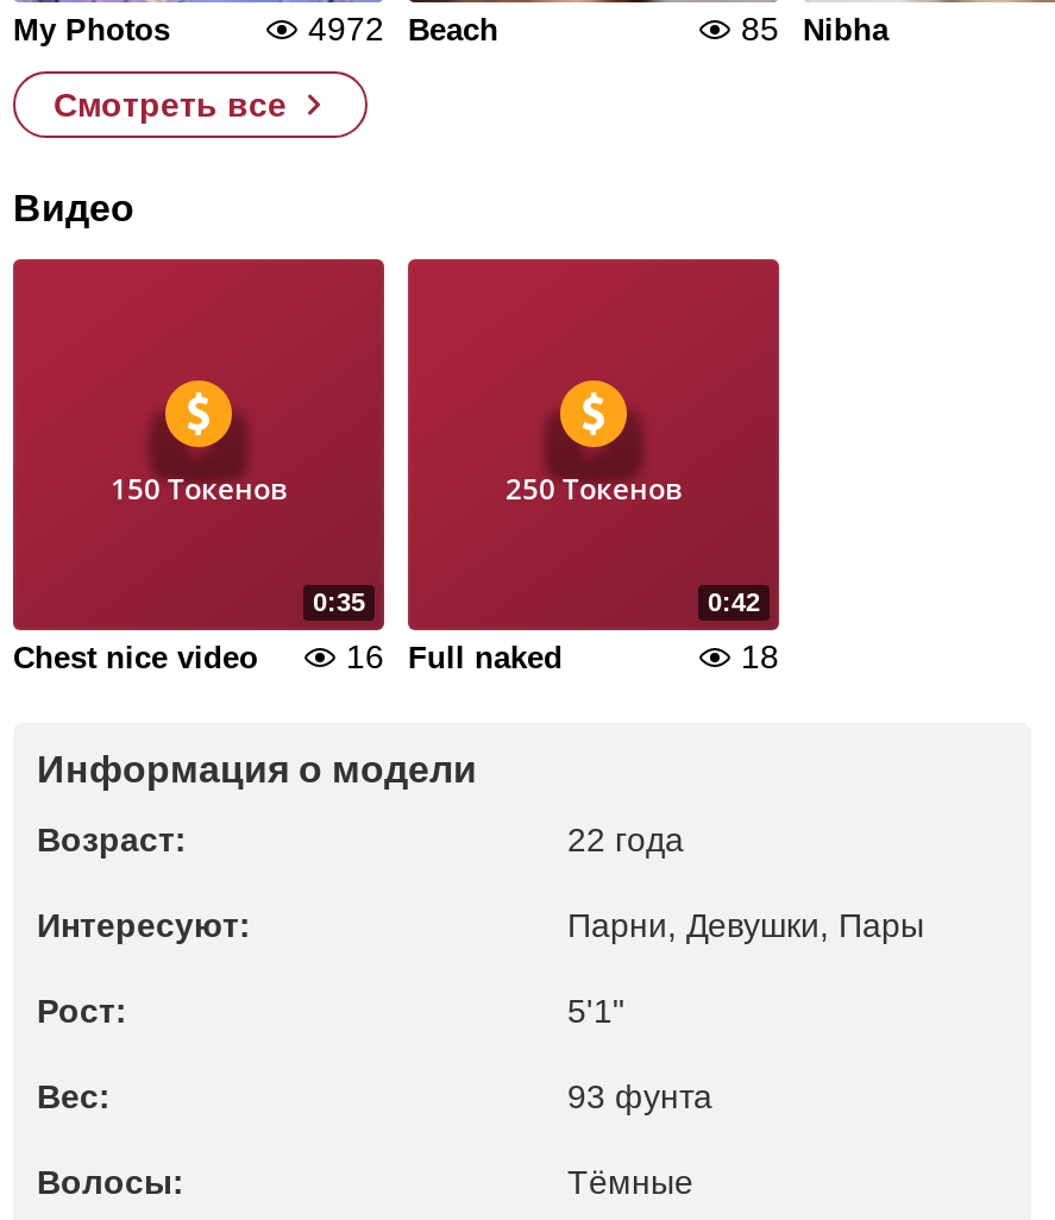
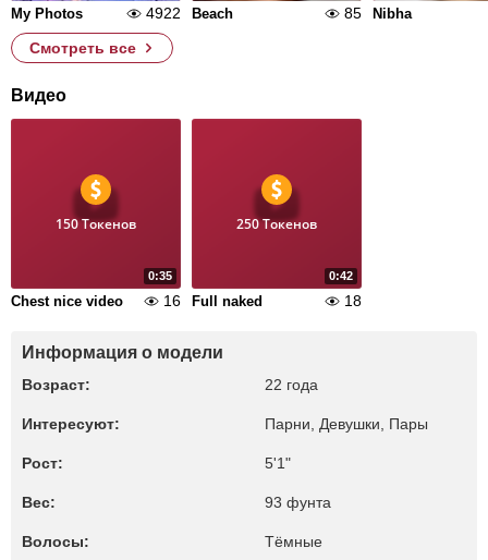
[308,10,498,48] 4972 Beach -> [146,4,233,22] 4922 Beach

